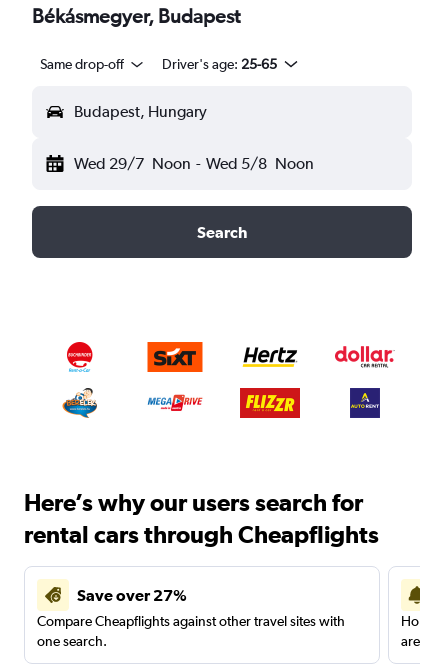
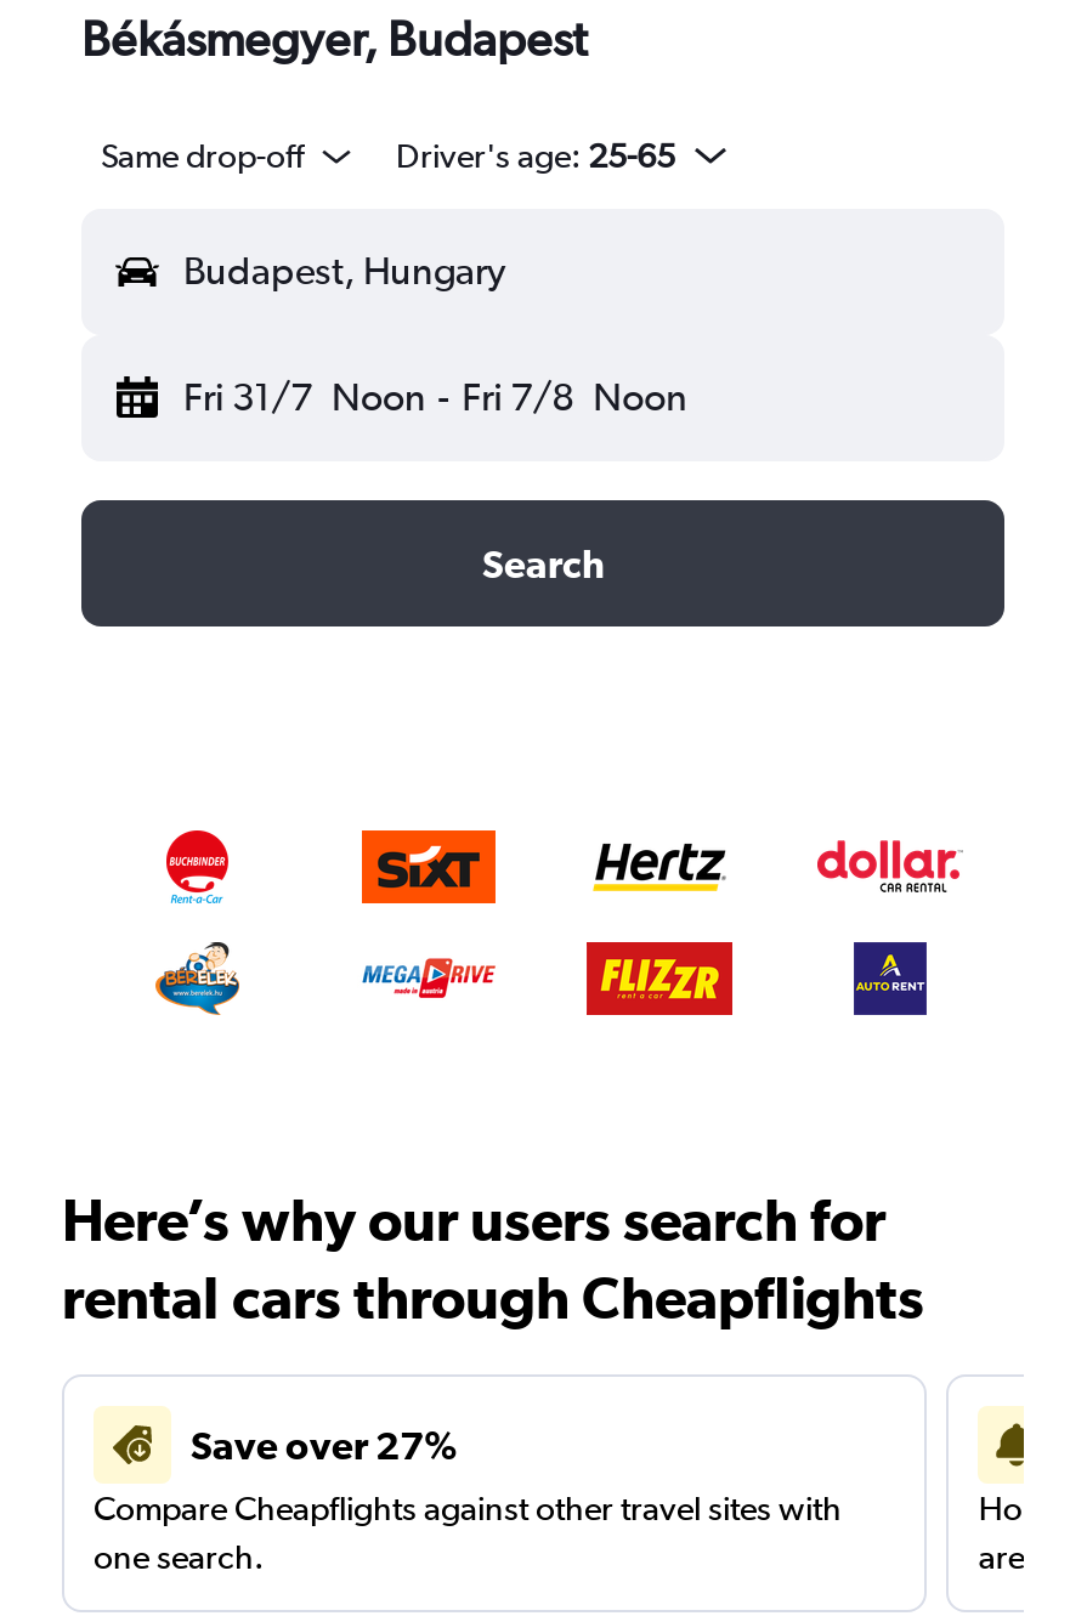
[74,154,314,173] Wed 29/7 Noon - Wed 5/8 Noon -> [183,374,688,420] Fri 31/7 Noon - Fri 7/8 Noon

